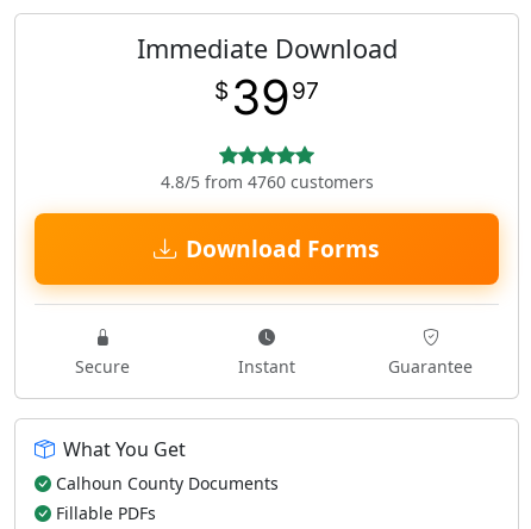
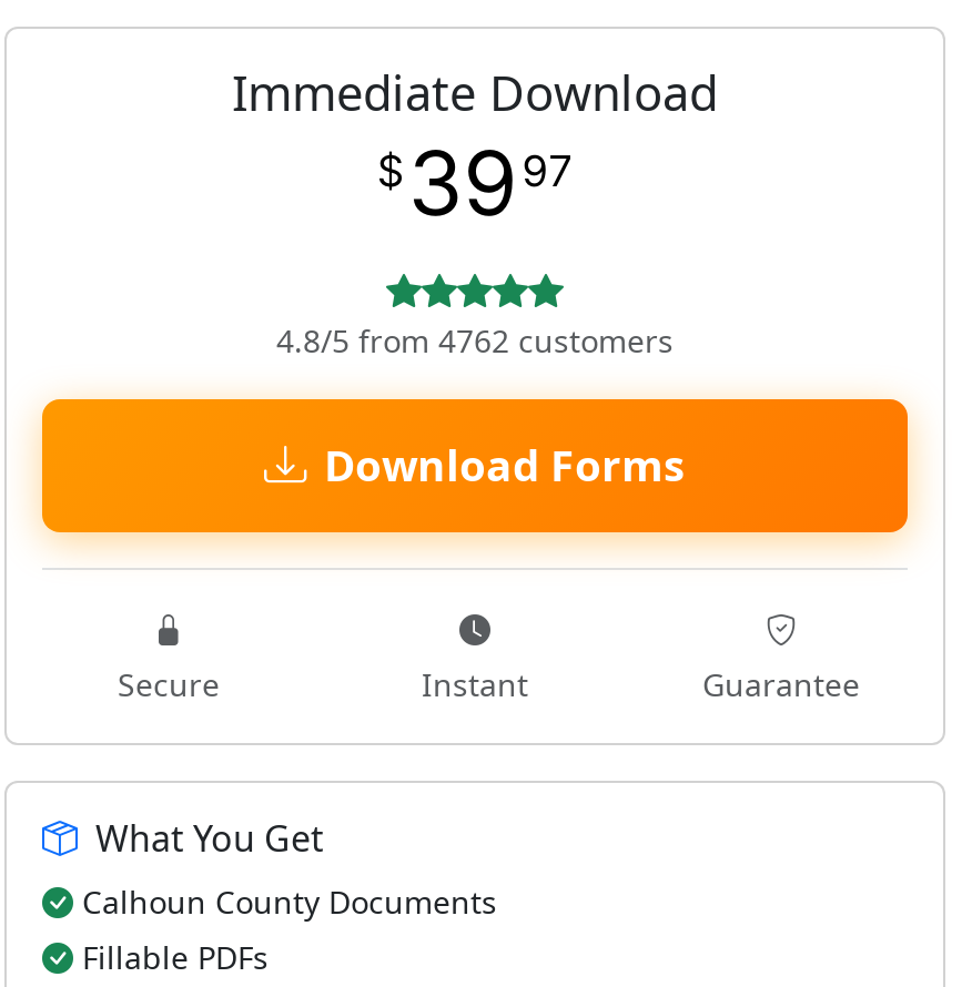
[160,170,373,193] 4.8/5 from 4760 customers -> [276,319,674,362] 4.8/5 from 4762 customers

